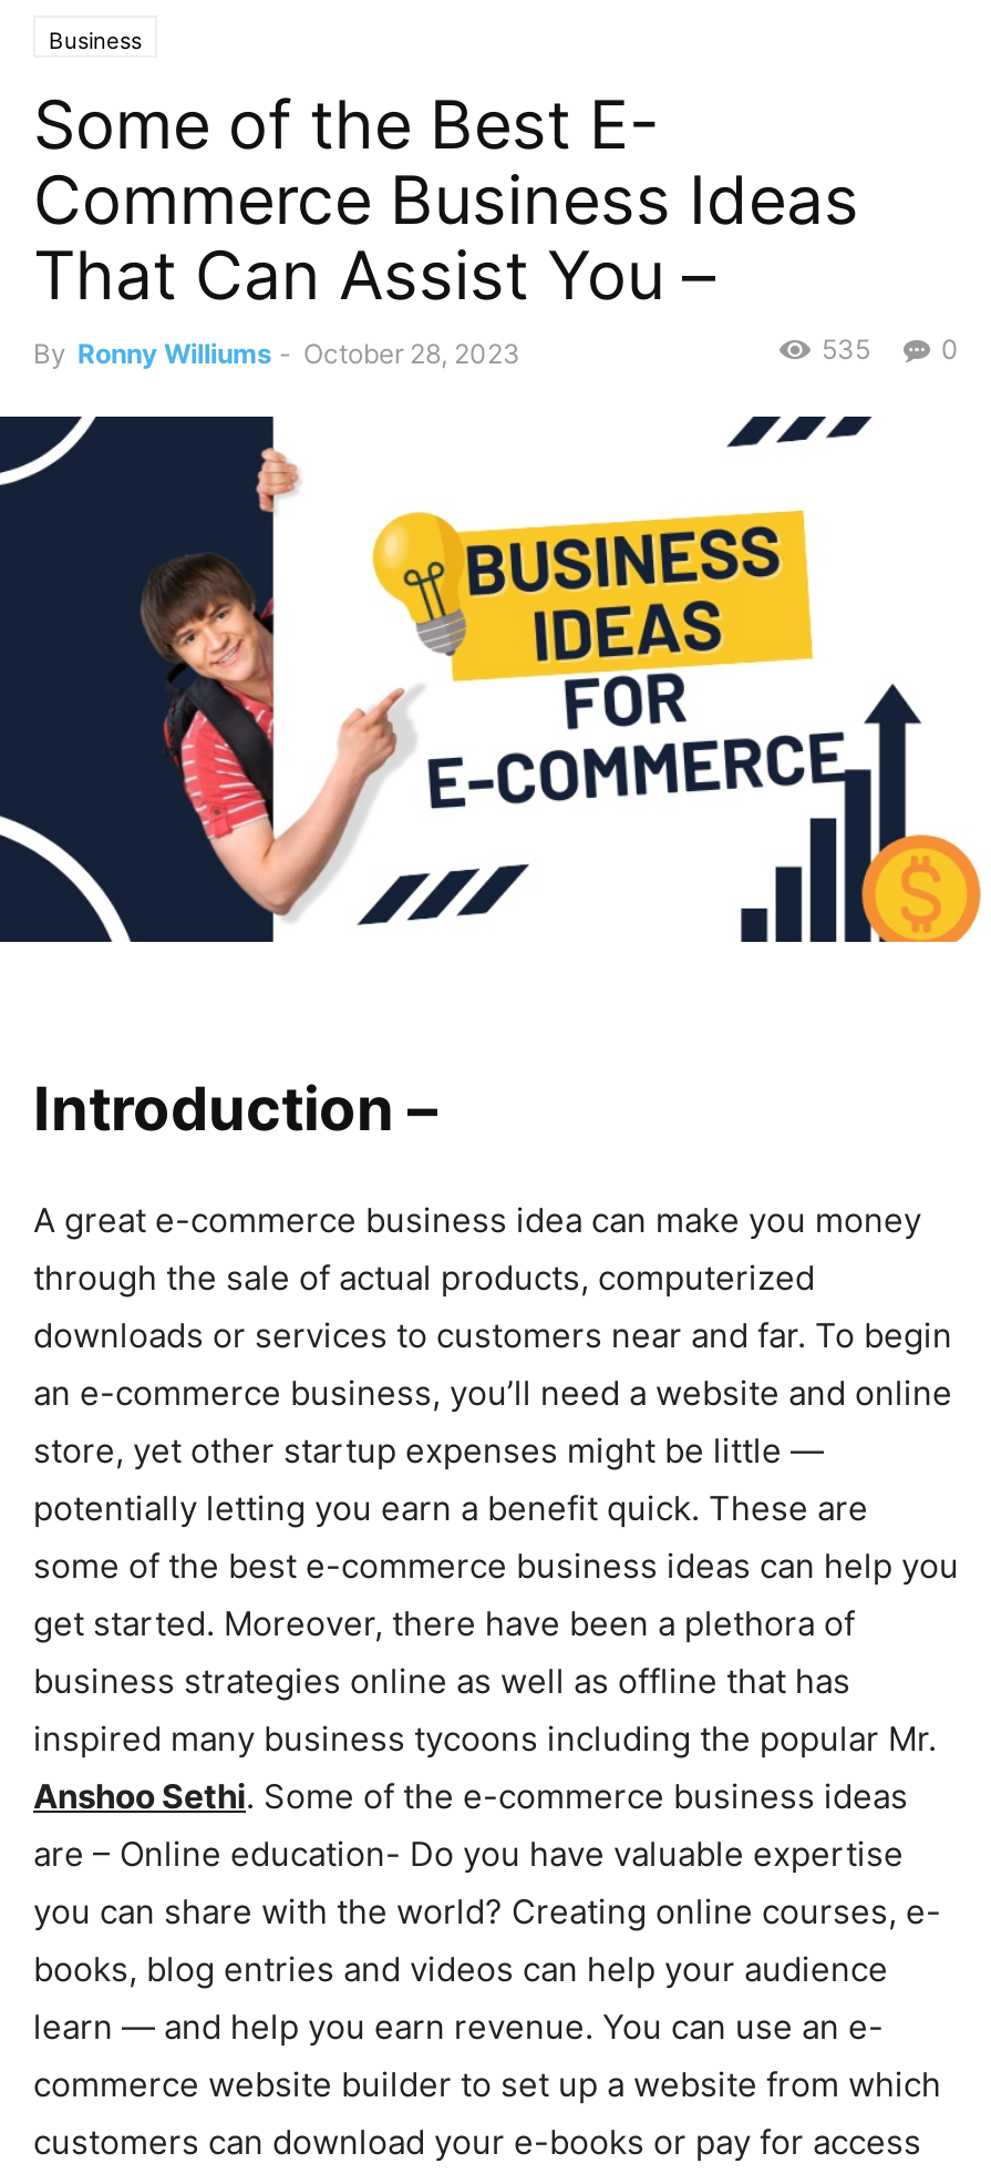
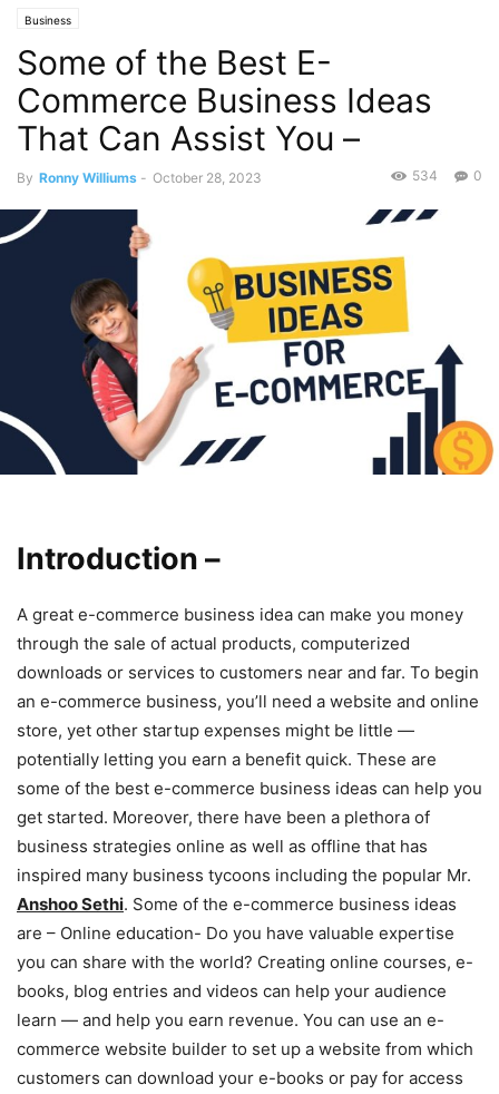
[822,332,870,366] 535 -> [412,167,438,184] 534

